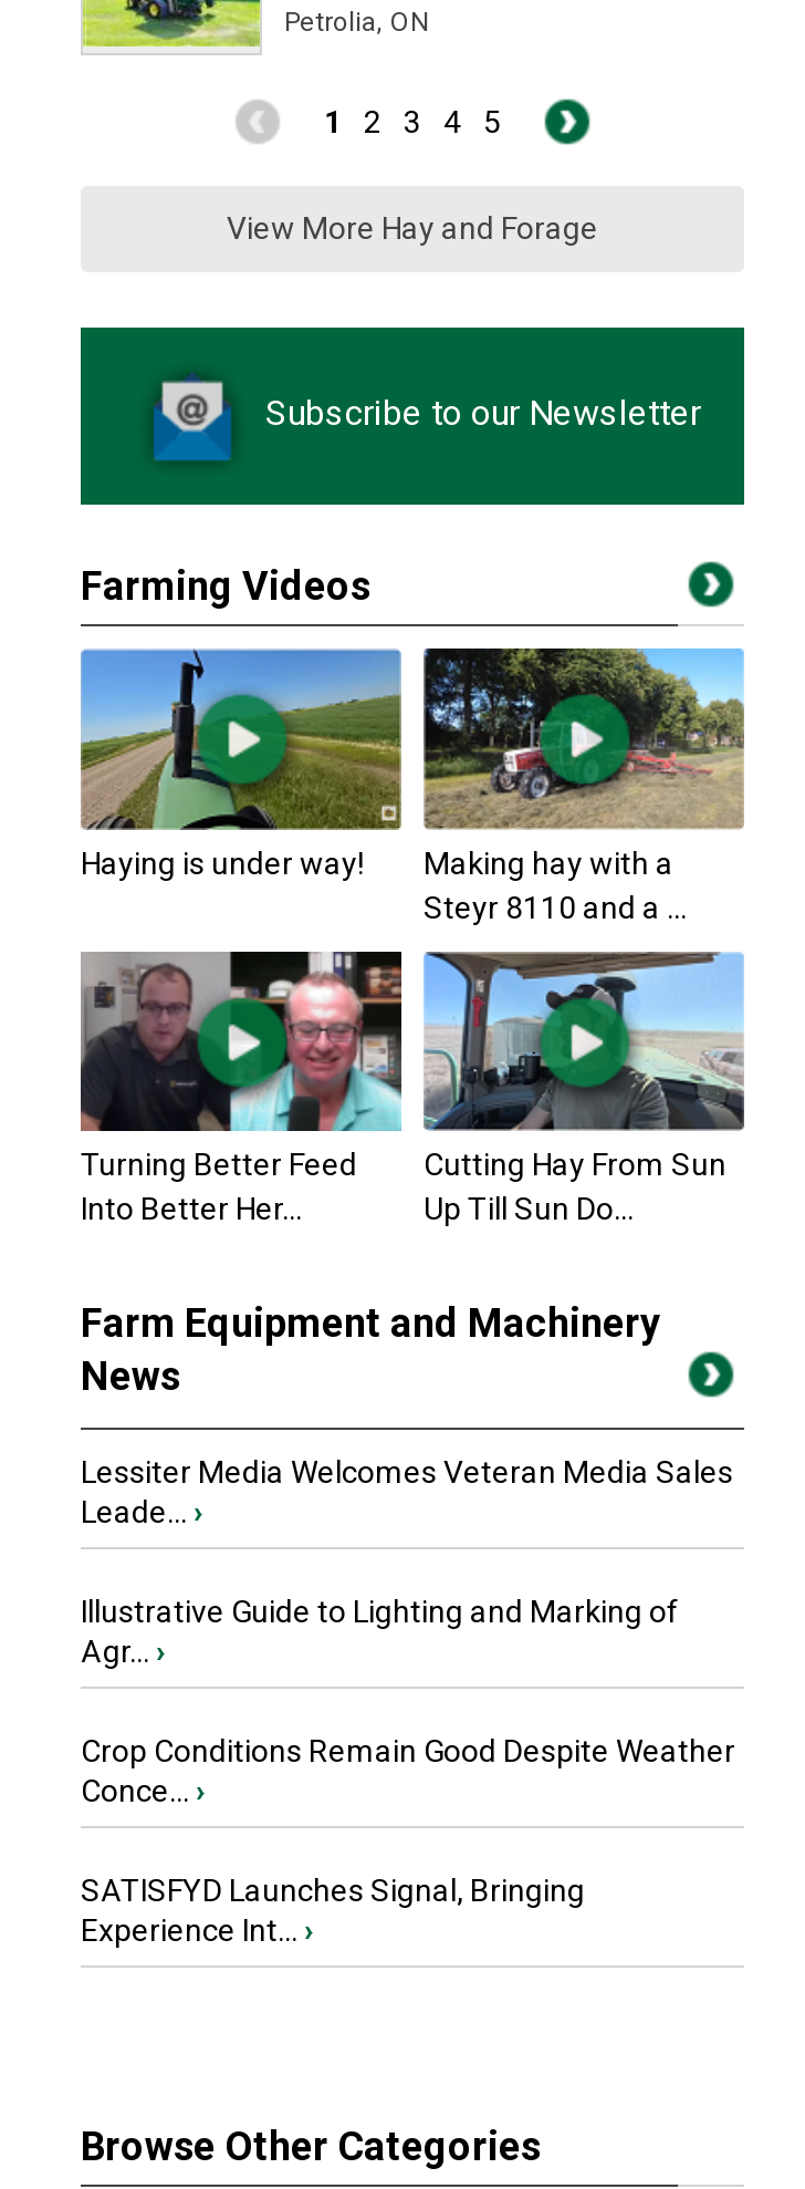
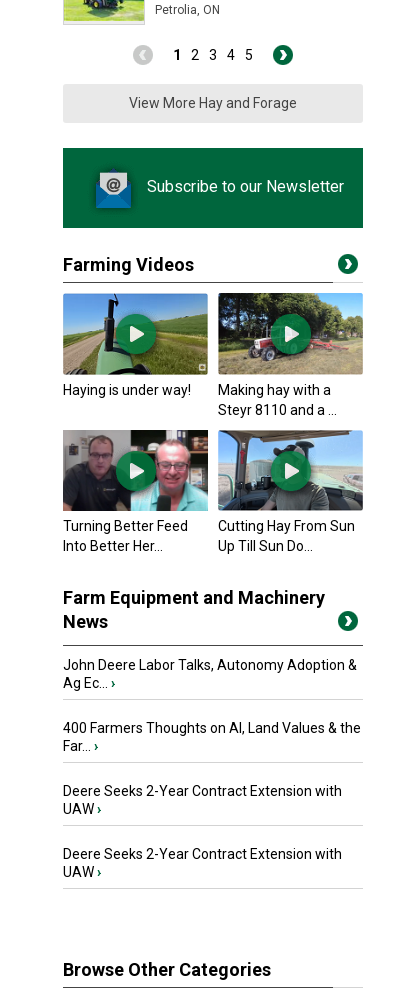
[81,1455,733,1530] Lessiter Media Welcomes Veteran Media Sales | Leade... › -> [63,657,357,691] John Deere Labor Talks, Autonomy Adoption & | Ag Ec... ›
[81,1594,680,1670] Illustrative Guide to Lighting and Marking of | Agr... › -> [63,720,361,754] 400 Farmers Thoughts on AI, Land Values & the | Far... ›
[81,1734,735,1809] Crop Conditions Remain Good Despite Weather | Conce... › -> [63,783,342,817] Deere Seeks 2-Year Contract Extension with | UAW ›
[81,1873,585,1949] SATISFYD Launches Signal, Bringing | Experience Int... › -> [63,846,342,880] Deere Seeks 2-Year Contract Extension with | UAW ›

